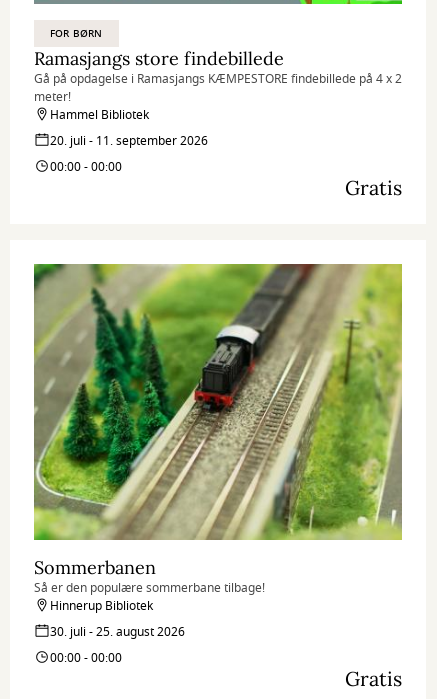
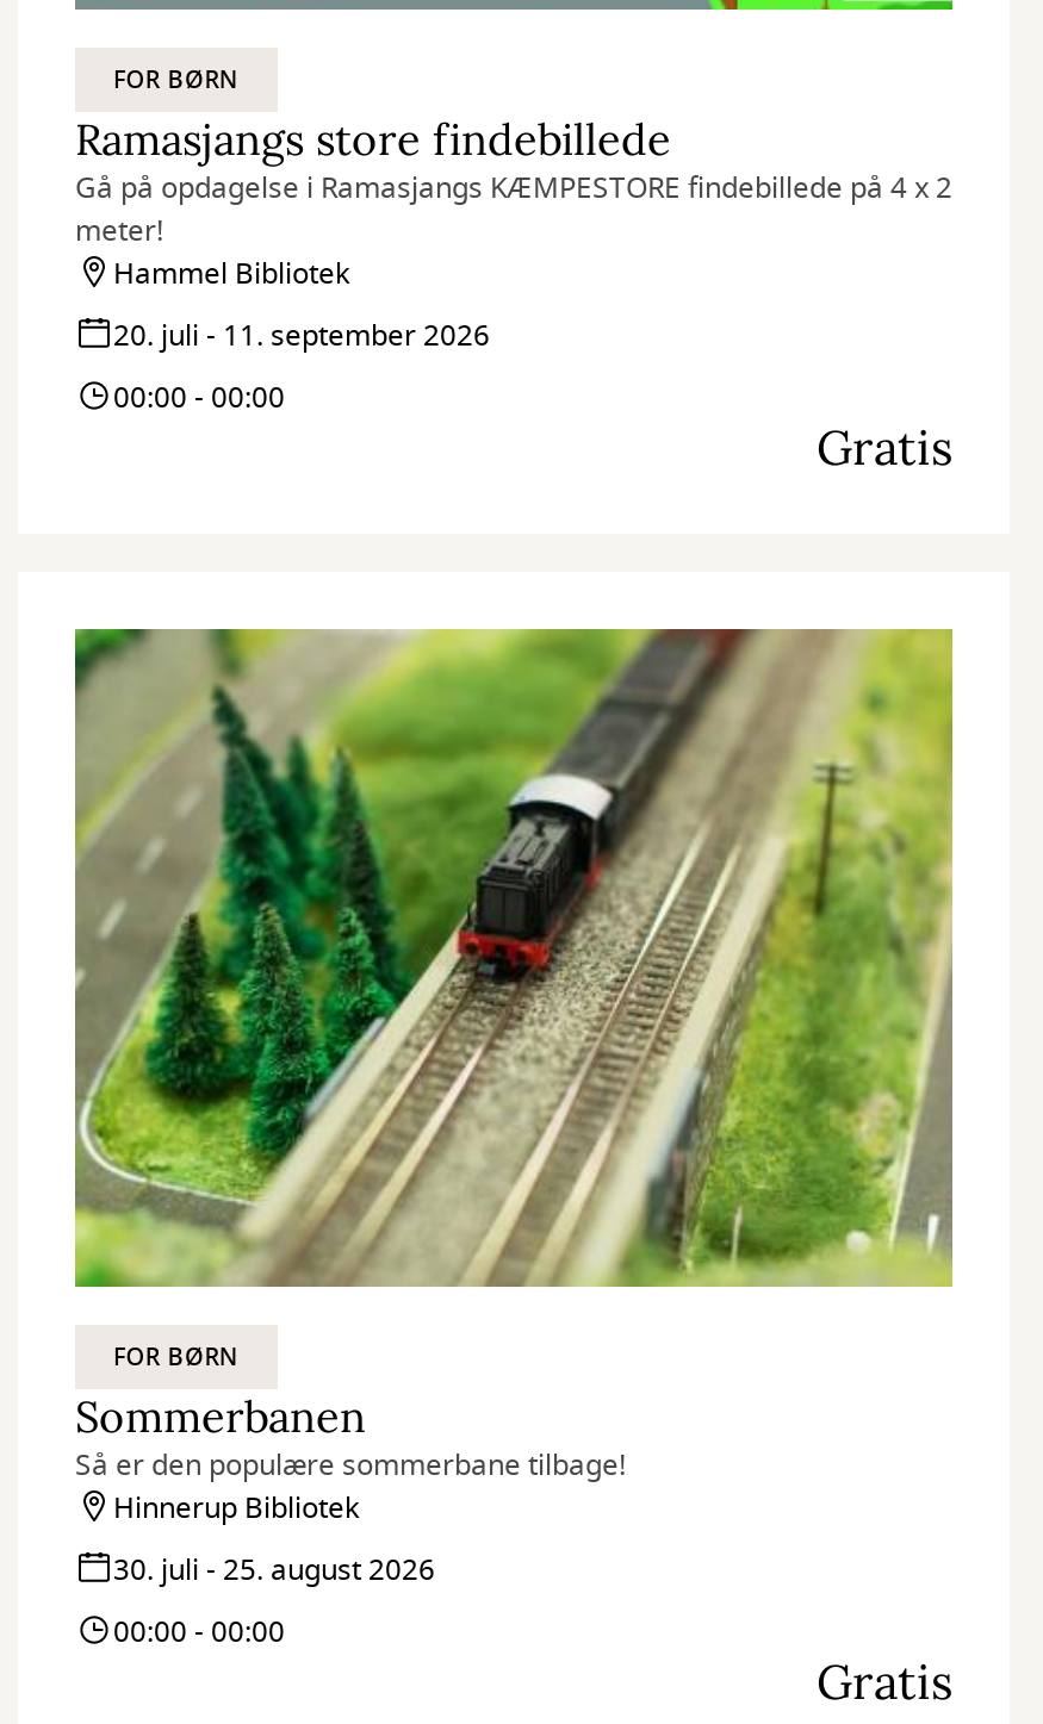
none -> [113,1339,239,1375] FOR BØRN

